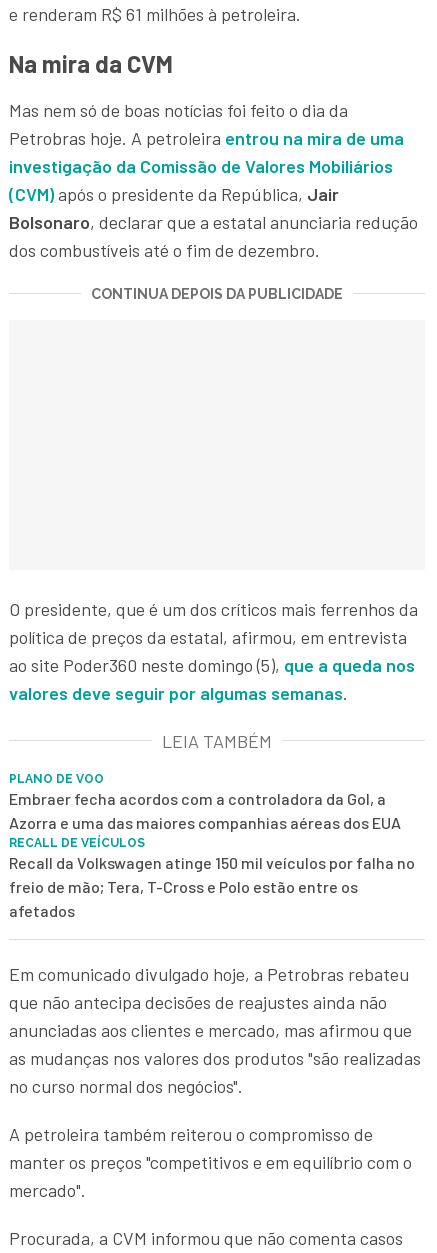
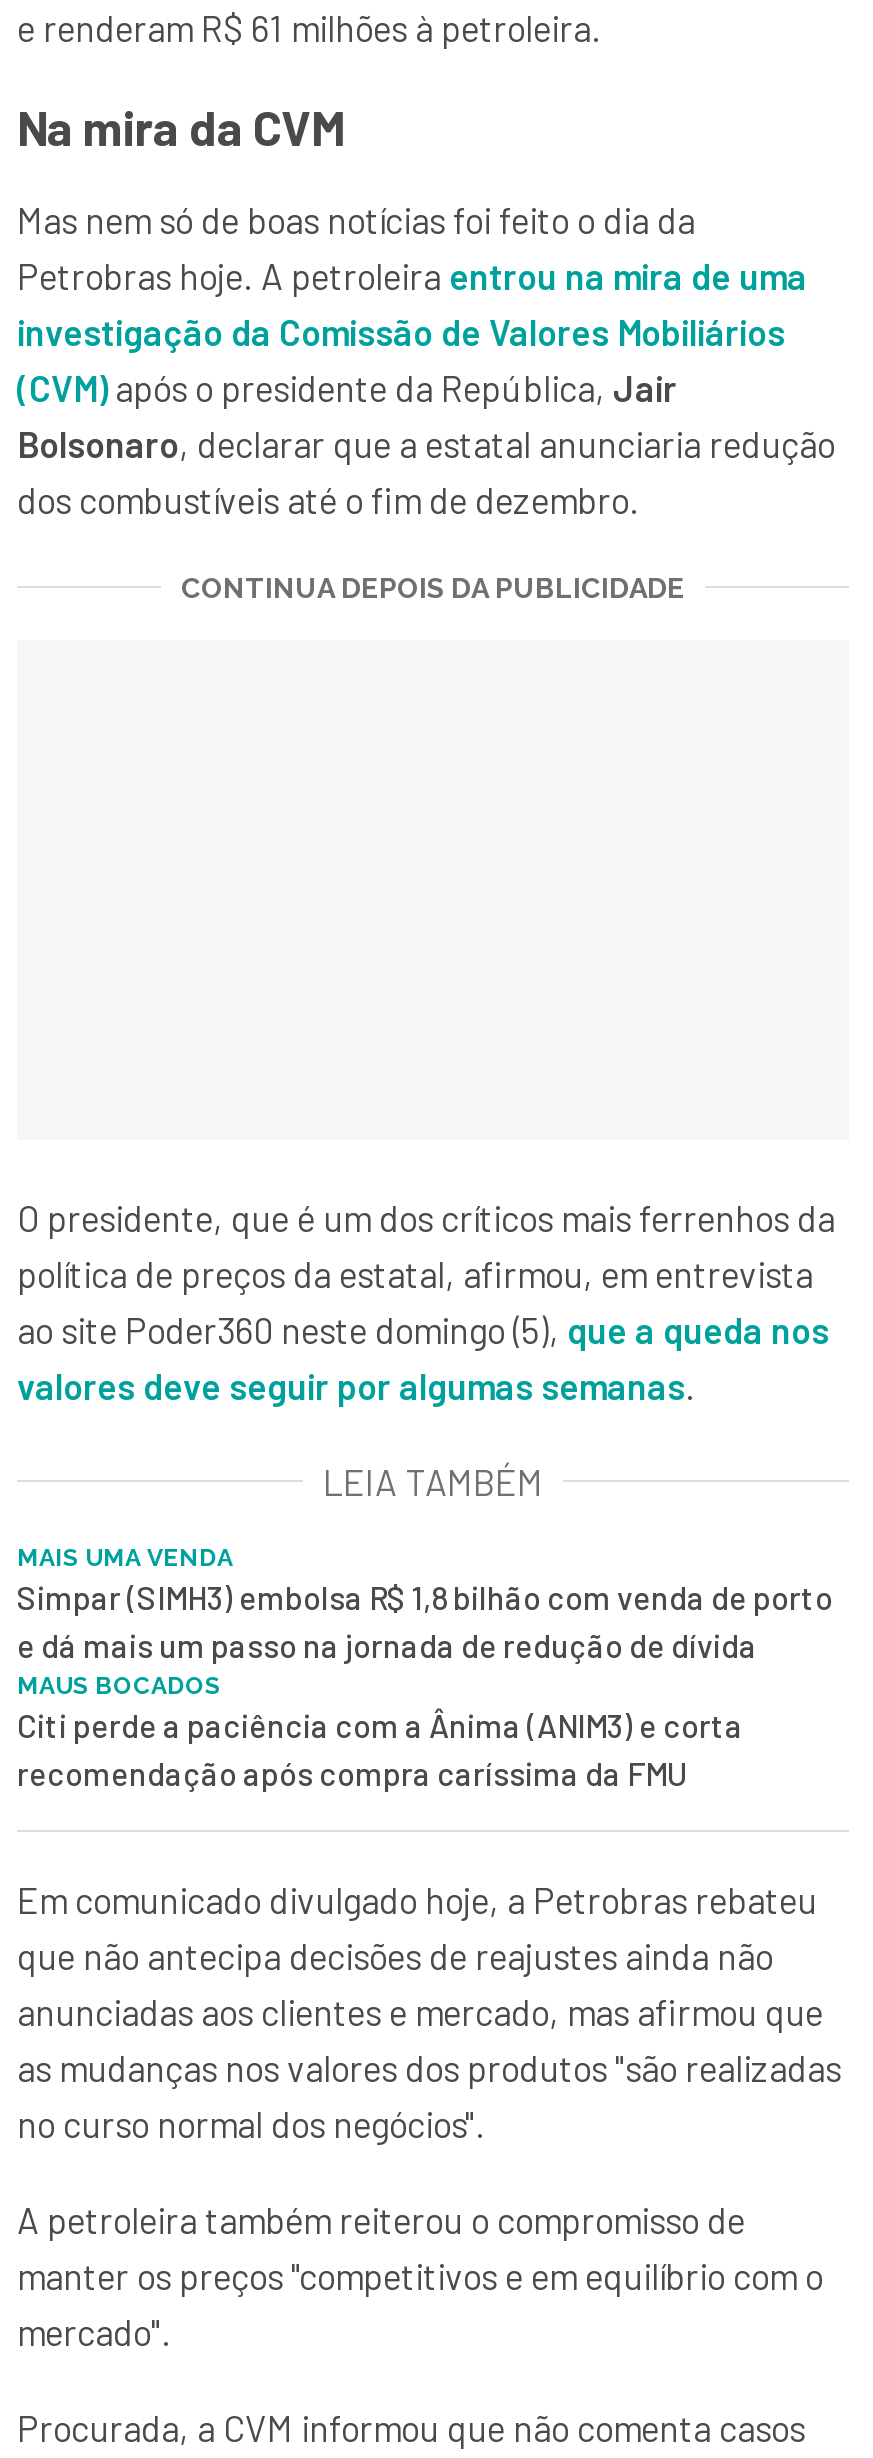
[9,772,415,920] PLANO DE VOO | Embraer fecha acordos com a controladora da Gol, a | Azorra e uma das maiores companhias aéreas dos EUA | RECALL DE VEÍCULOS | Recall da Volkswagen atinge 150 mil veículos por falha no | freio de mão; Tera, T-Cross e Polo estão entre os | afetados -> [17,1544,833,1792] MAIS UMA VENDA | Simpar (SIMH3) embolsa R$ 1,8 bilhão com venda de porto | e dá mais um passo na jornada de redução de dívida | MAUS BOCADOS | Citi perde a paciência com a Ânima (ANIM3) e corta | recomendação após compra caríssima da FMU

